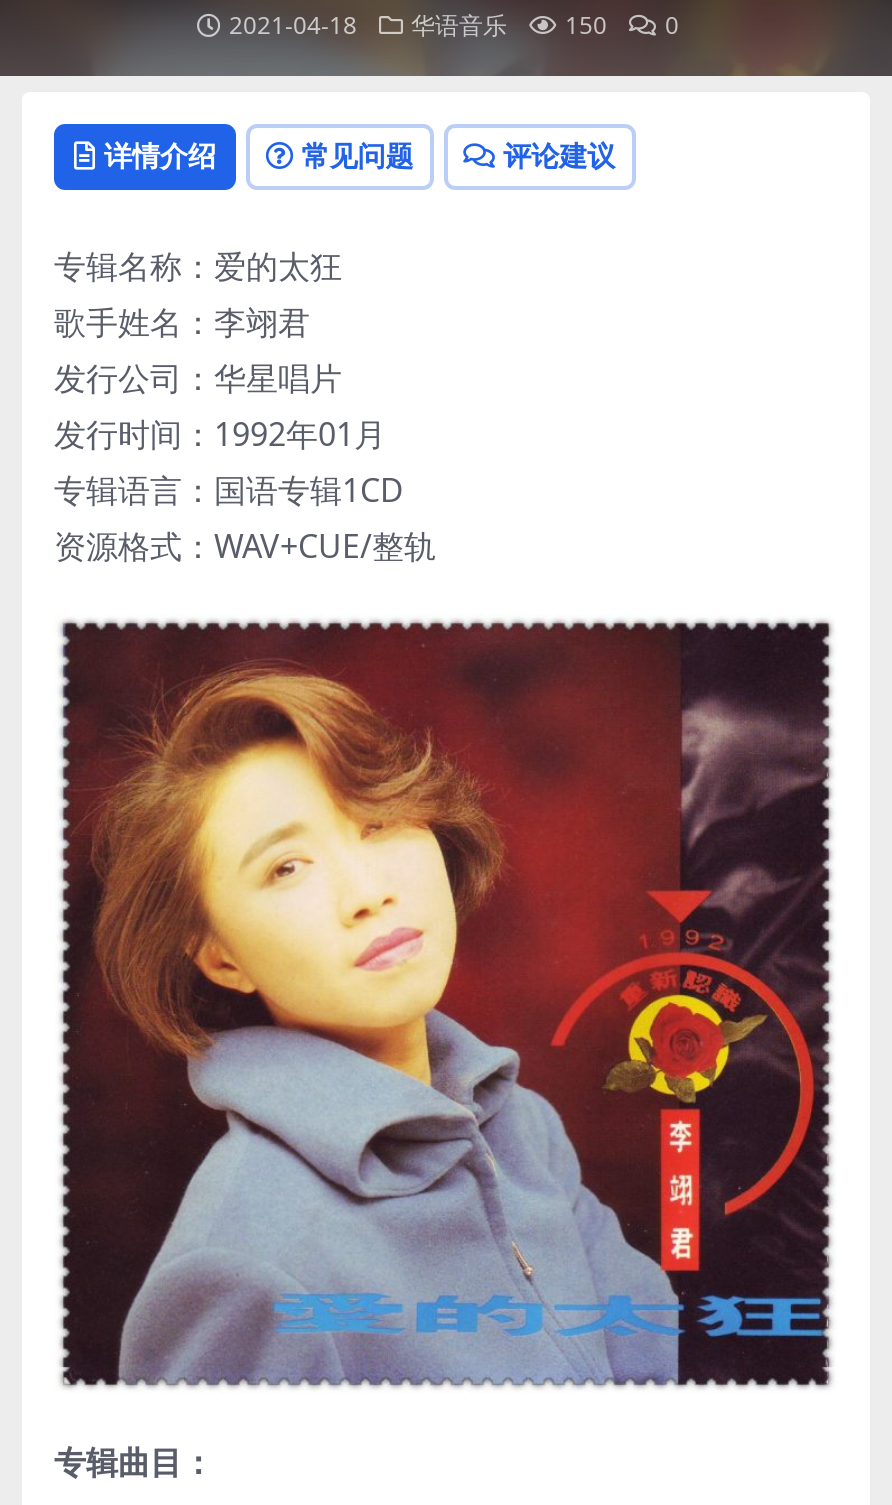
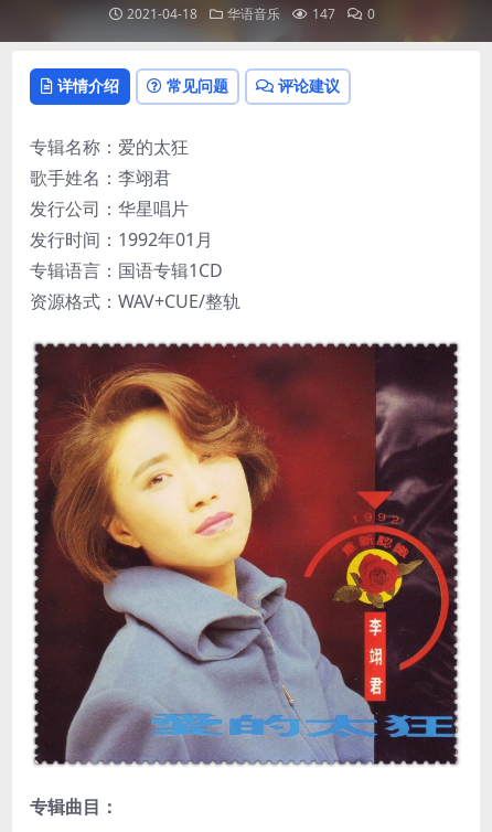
[229,8,679,42] 2021-04-18 华语音乐 150 0 -> [126,4,375,23] 2021-04-18 华语音乐 147 0

